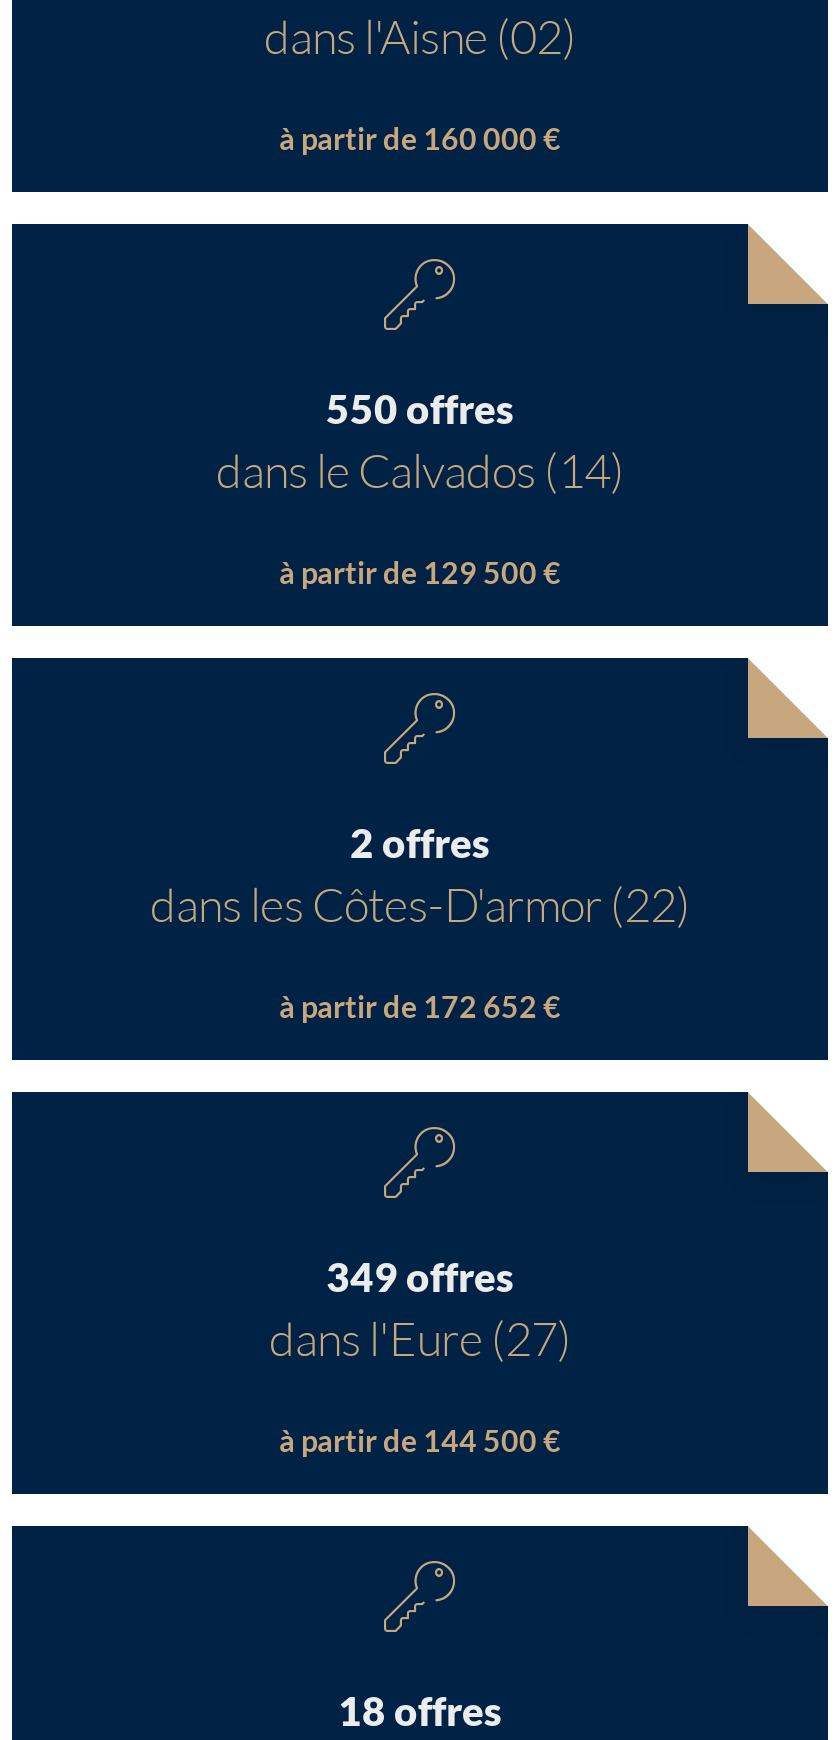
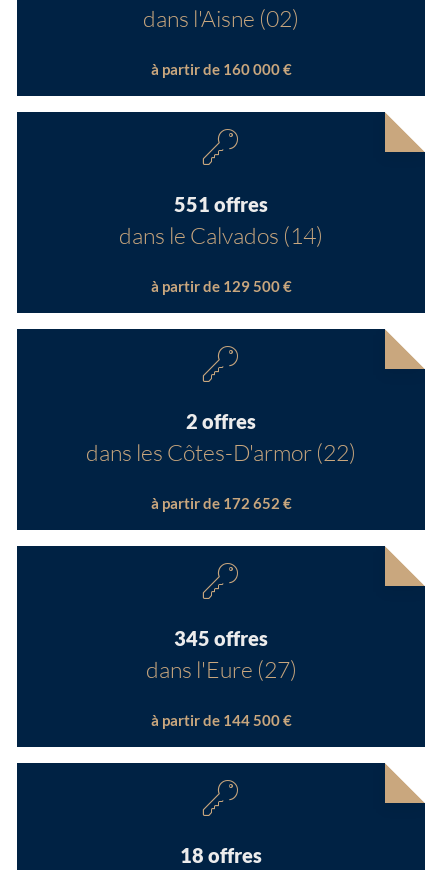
[326,383,514,431] 550 offres -> [174,191,268,215] 551 offres
[326,1251,514,1299] 349 offres -> [174,625,268,649] 345 offres

